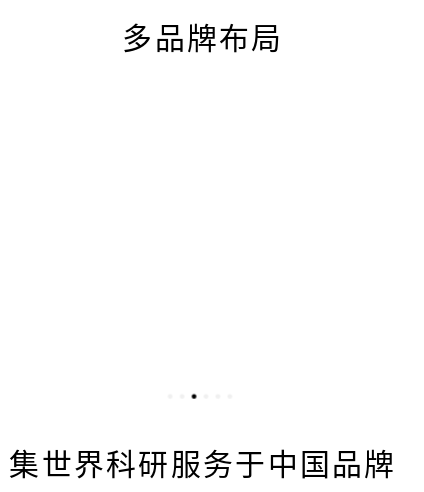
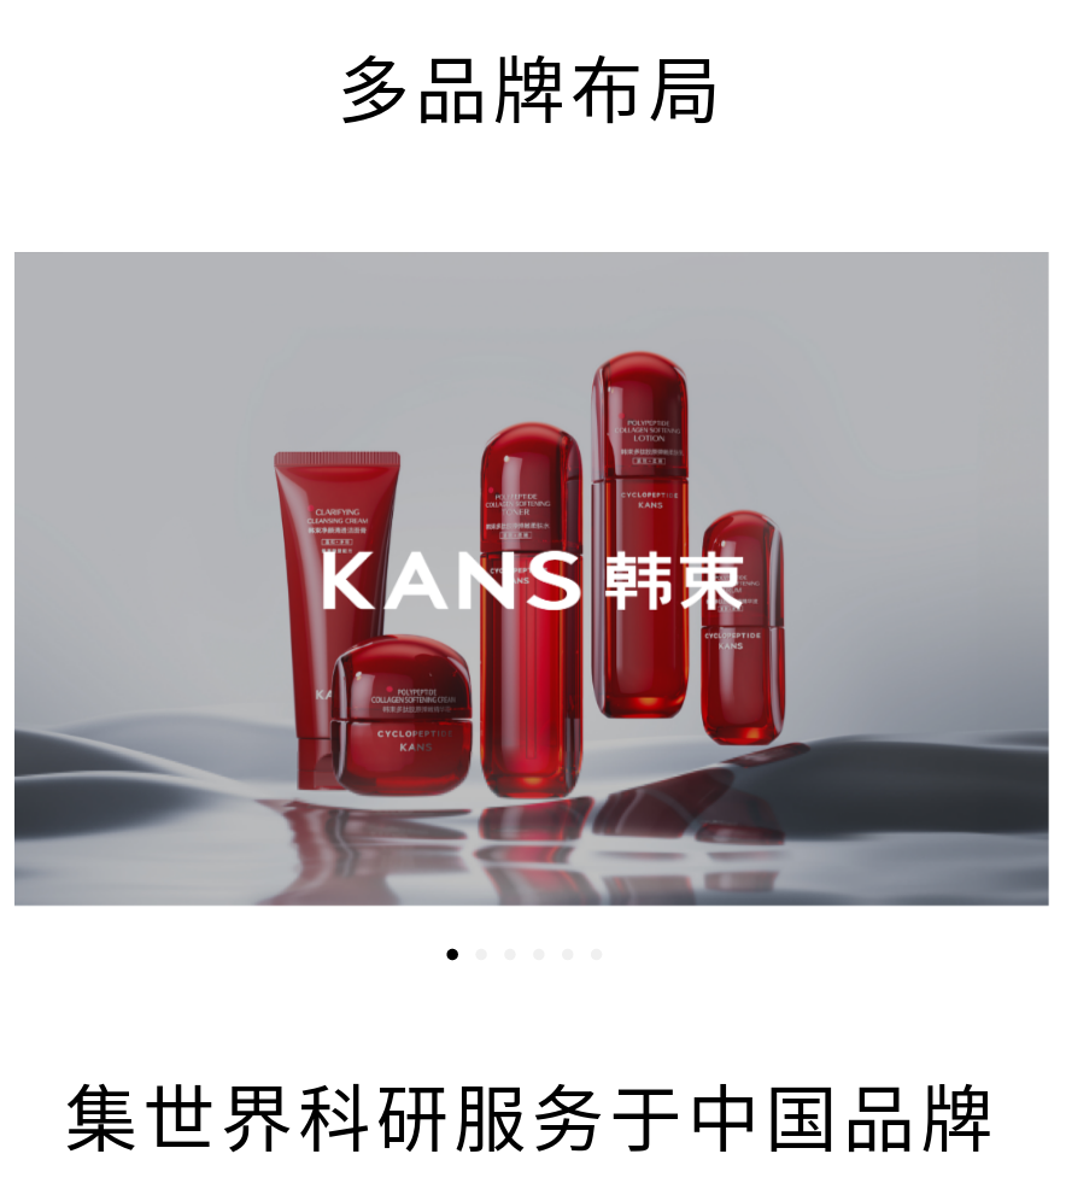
none -> [11,252,1053,908] [image]

